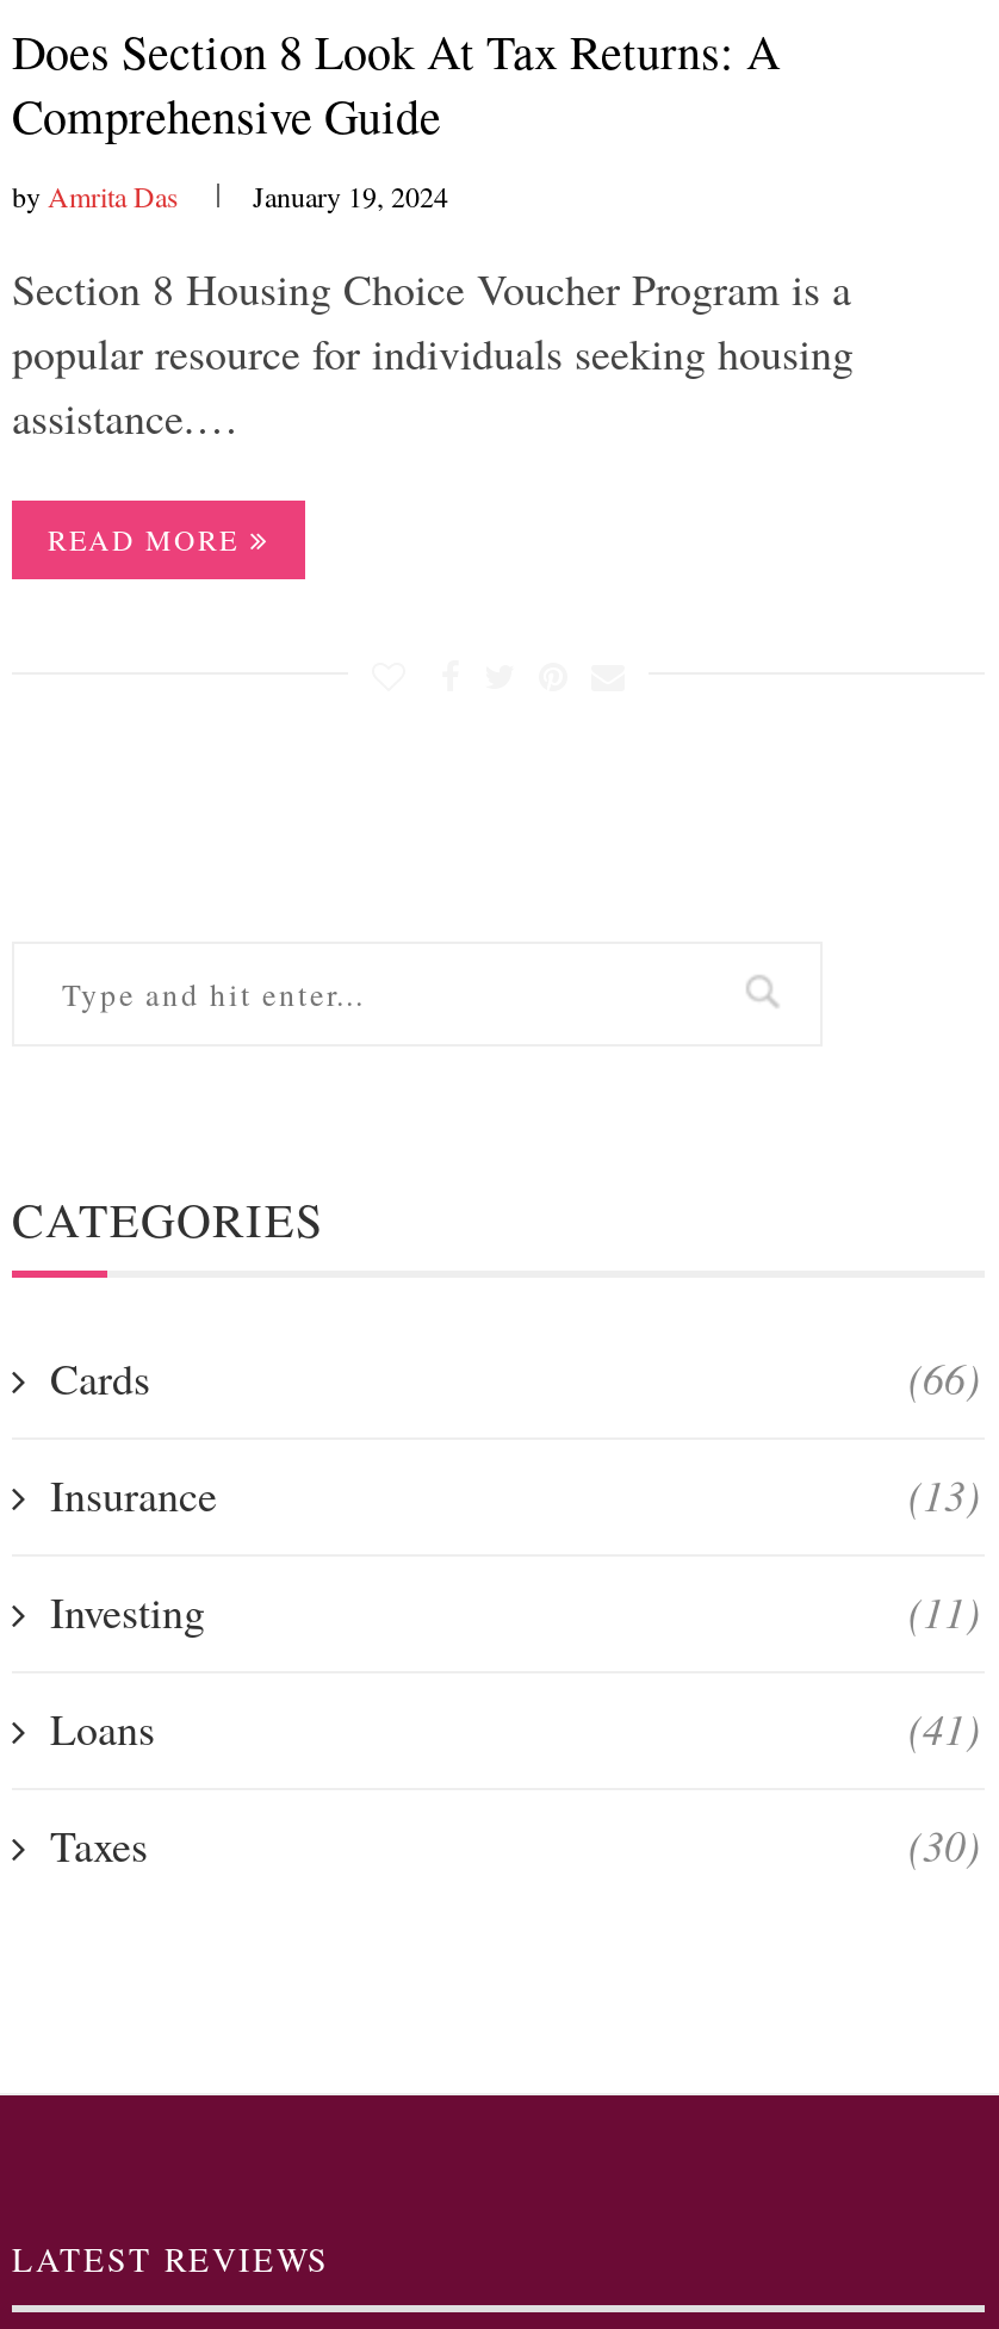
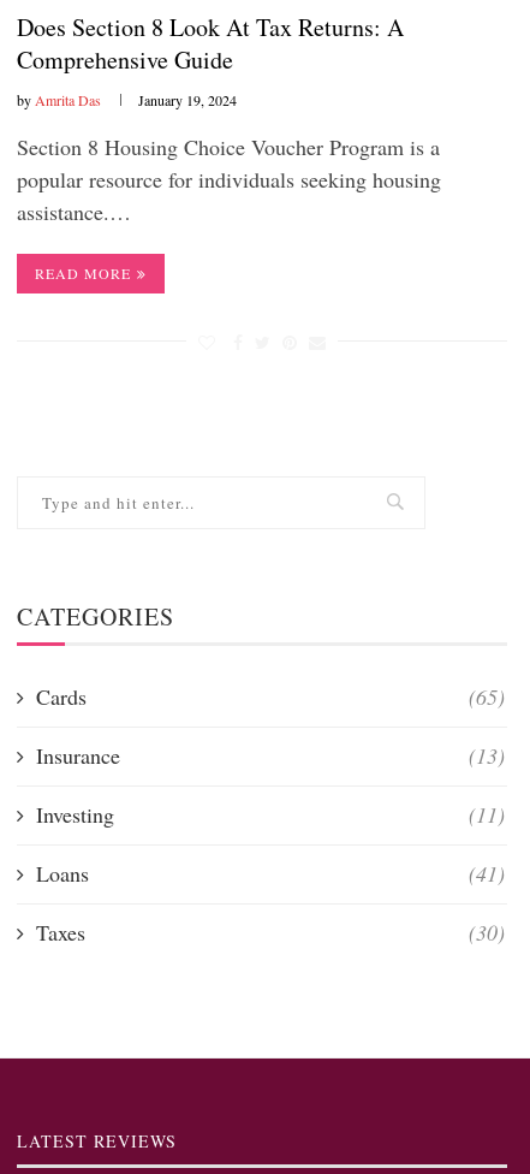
[908,1349,980,1406] (66) -> [469,682,505,711] (65)

